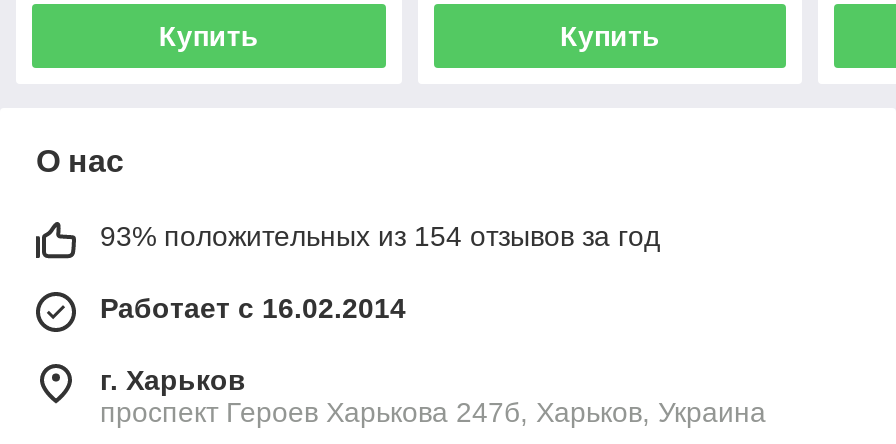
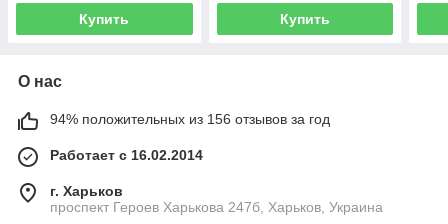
[100,220,660,252] 93% положительных из 154 отзывов за год -> [50,111,330,127] 94% положительных из 156 отзывов за год

